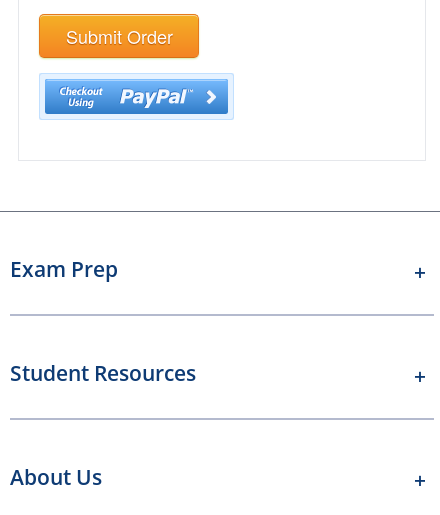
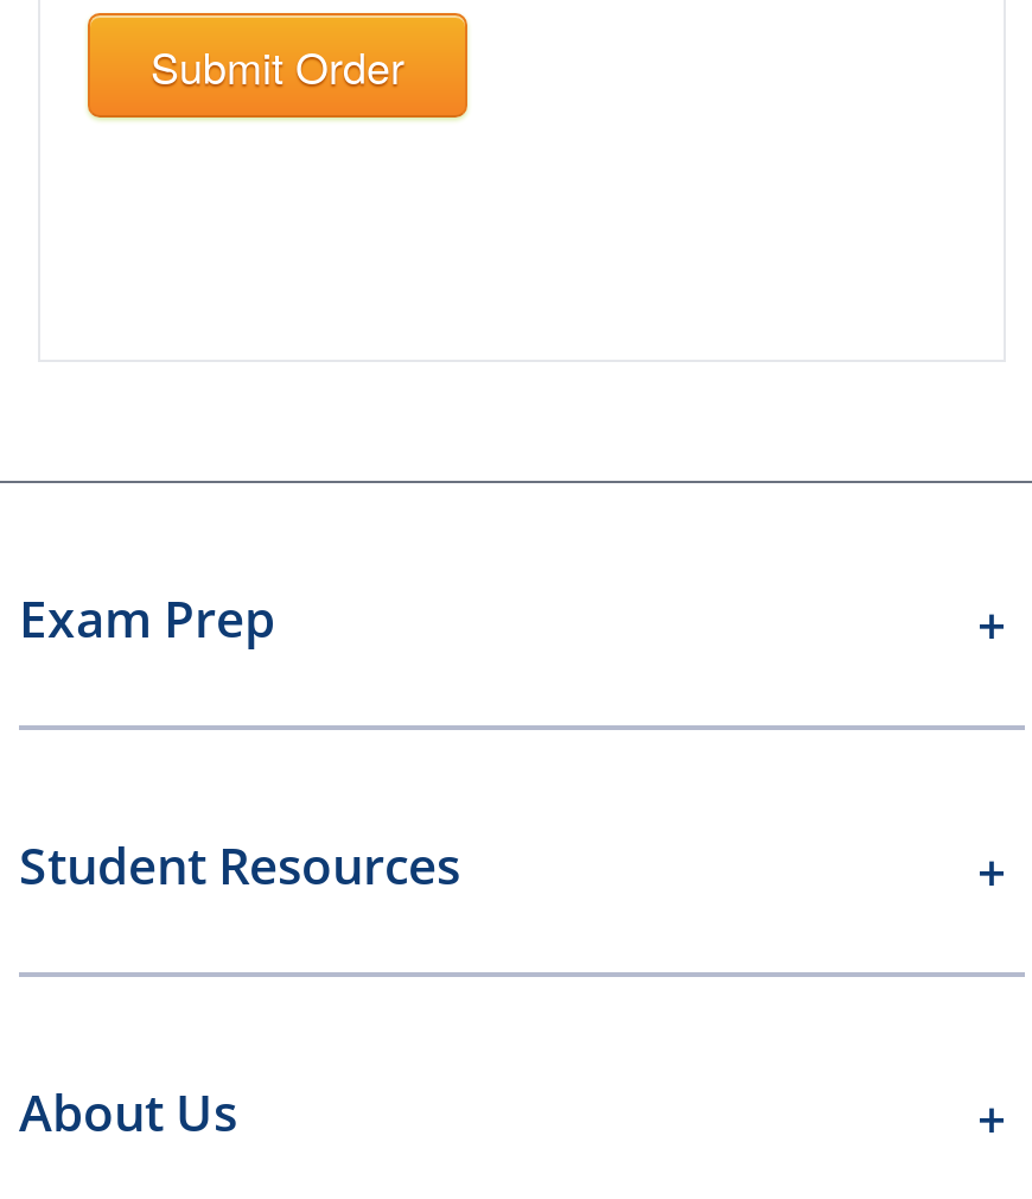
[39,73,234,120] [image] -> none

